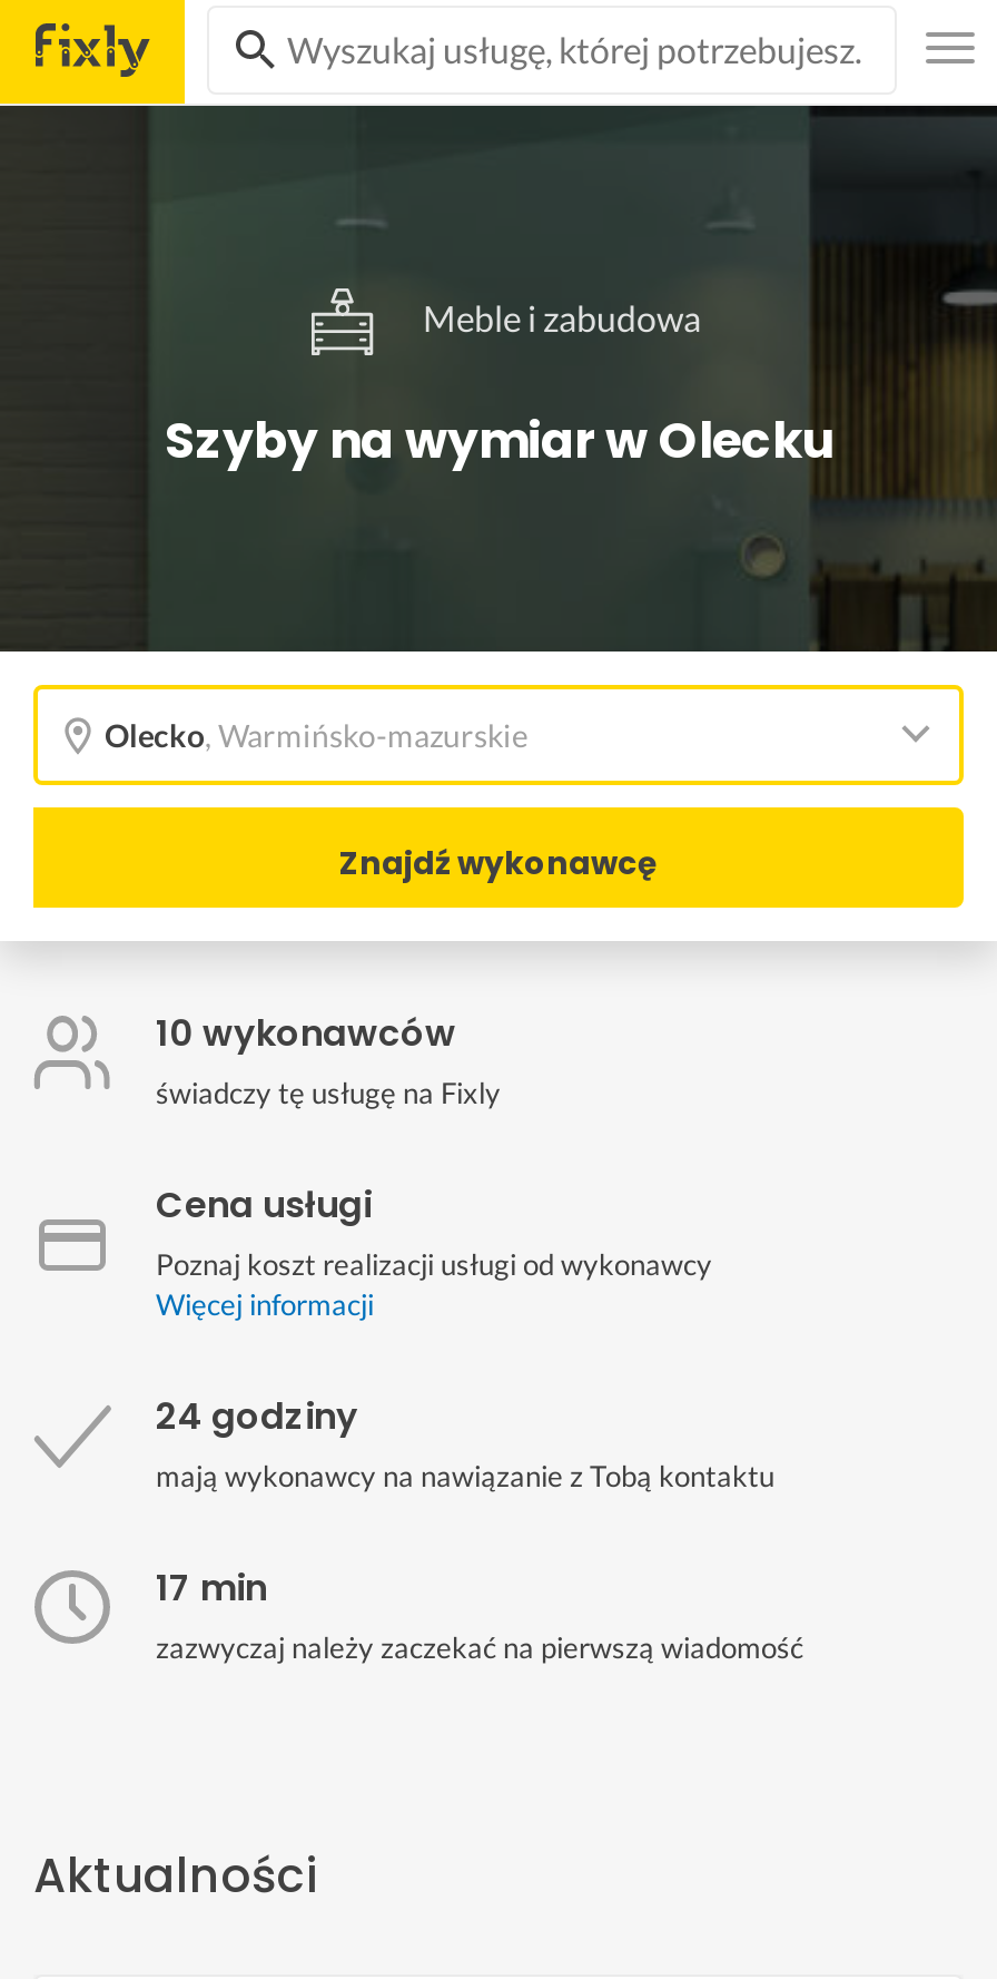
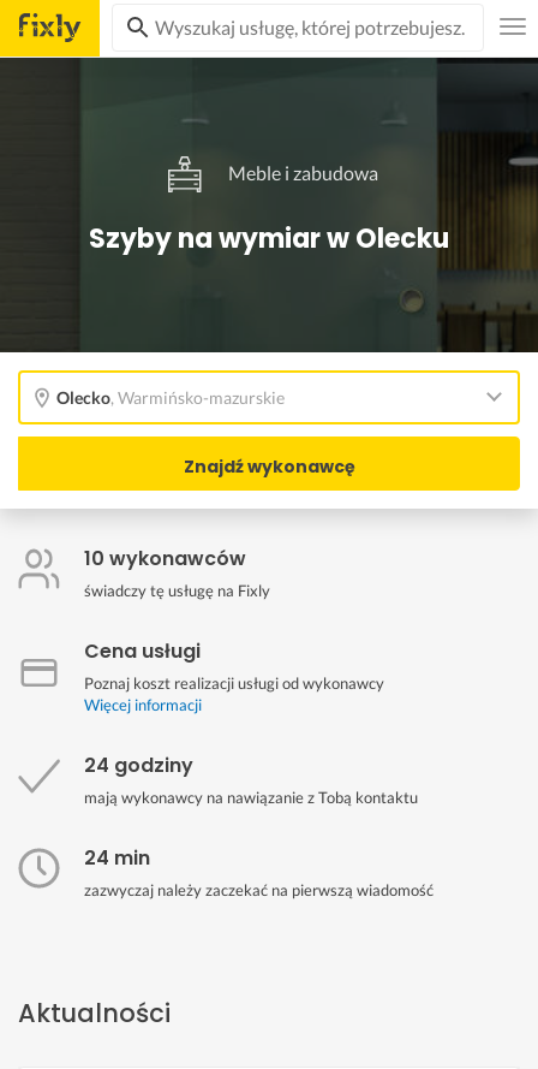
[156,1562,267,1614] 17 min -> [84,844,150,872] 24 min

